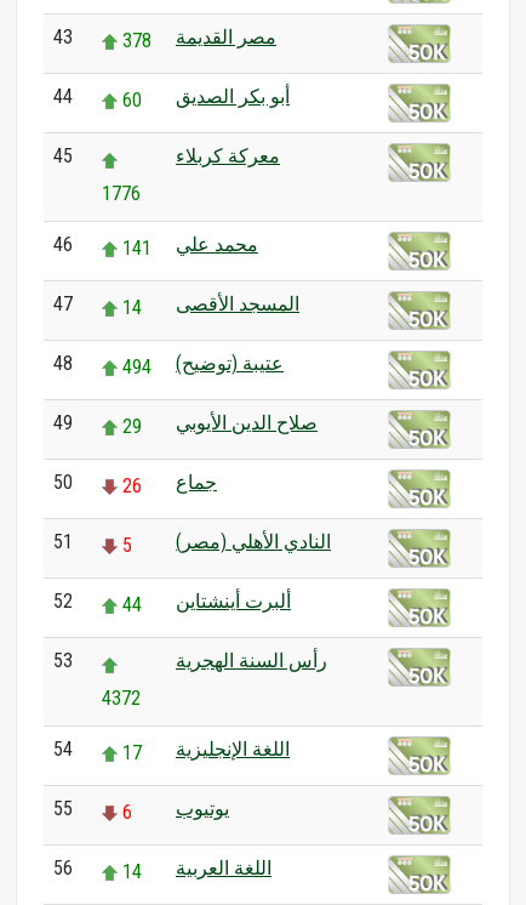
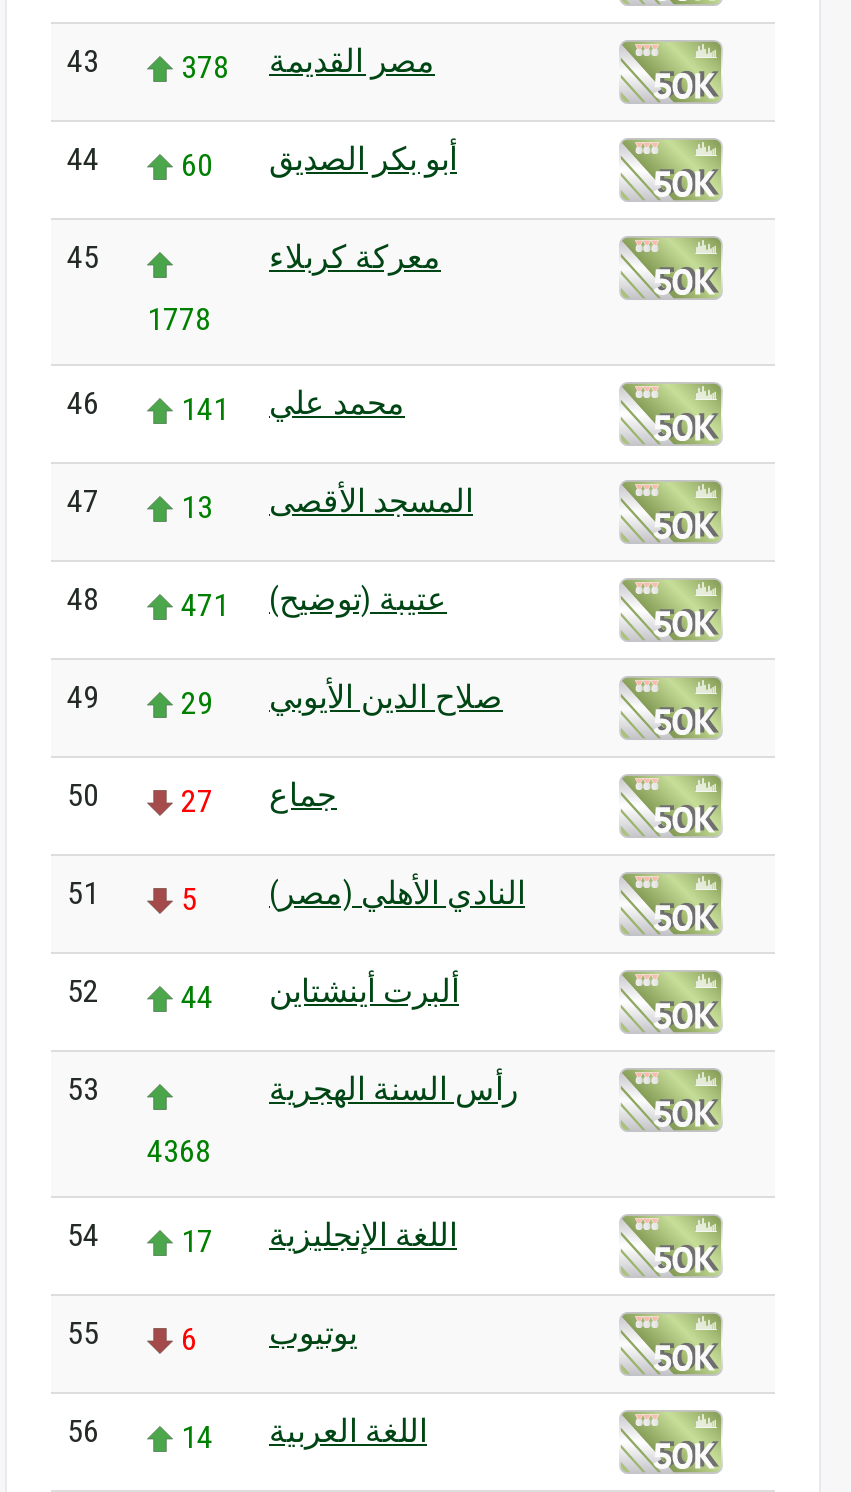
[102,182,141,205] 1776 -> [147,300,211,338] 1778
[53,292,299,319] المسجد الأقصى 14 47 -> [67,482,473,526] المسجد الأقصى 13 47
[53,352,284,378] عتيبة (توضيح) 494 48 -> [67,580,447,624] عتيبة (توضيح) 471 48
[53,471,217,497] جماع 26 50 -> [67,776,337,820] جماع 27 50
[102,687,141,710] 4372 -> [147,1132,211,1170] 4368

